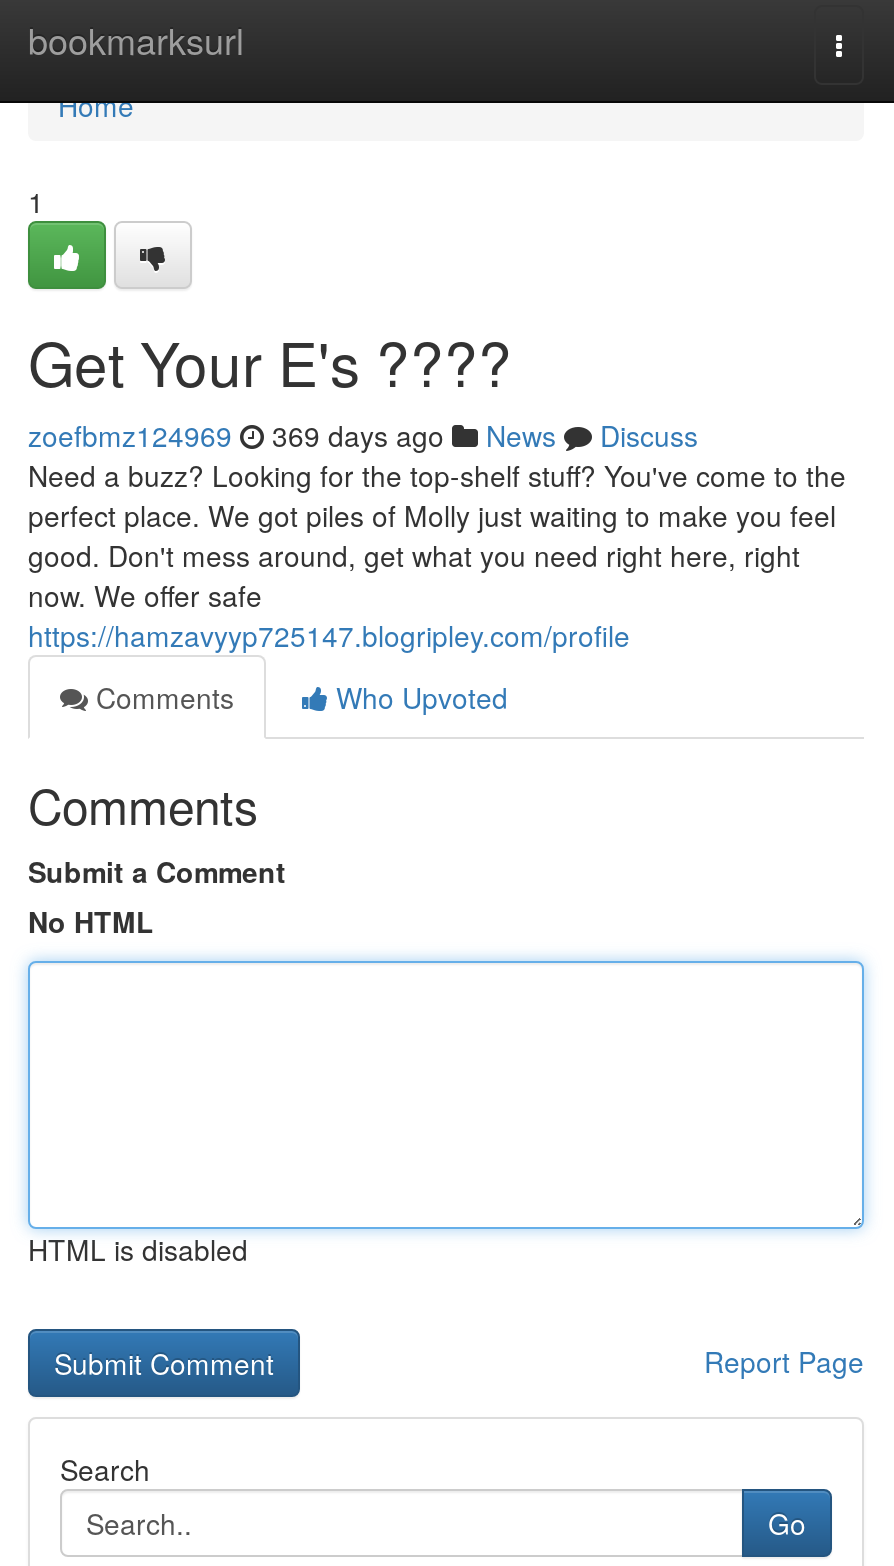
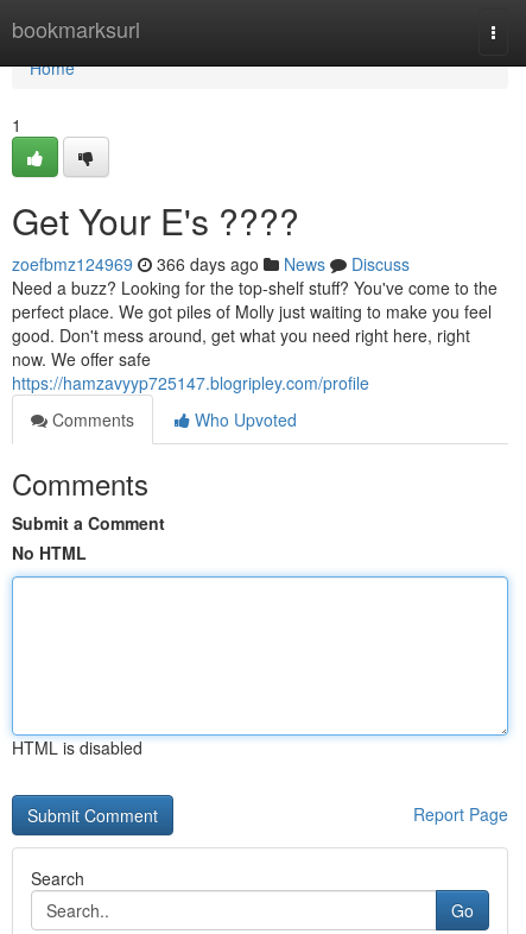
[28,415,698,455] zoefbmz124969 369 days ago News Discuss -> [12,252,410,276] zoefbmz124969 366 days ago News Discuss

